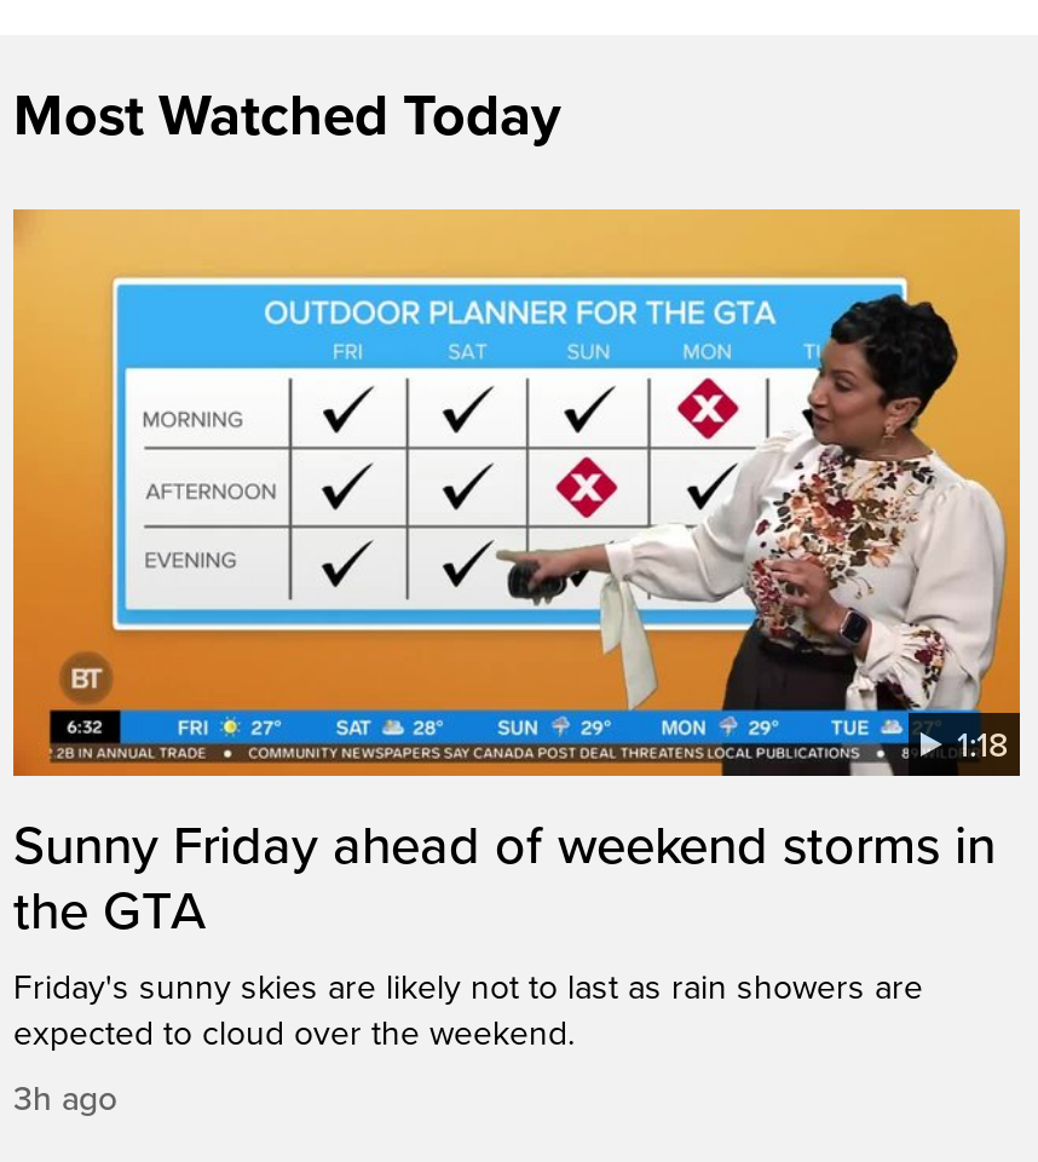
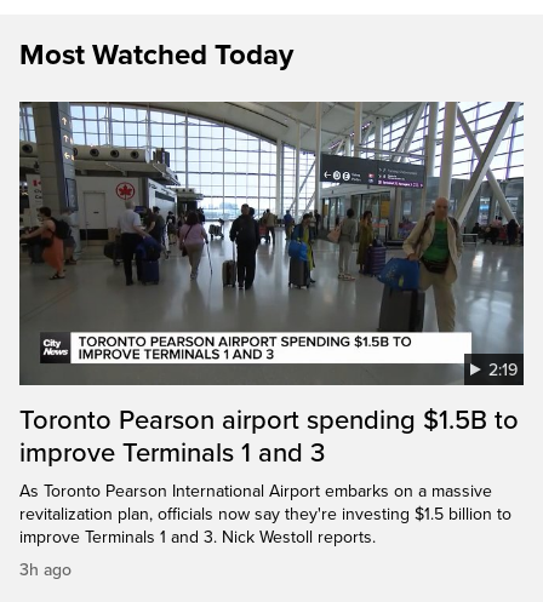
[11,207,1022,765] [image] | 1:18 -> [18,101,525,386] [image] | 2:19
[13,814,996,1054] Sunny Friday ahead of weekend storms in | the GTA | Friday's sunny skies are likely not to last as rain showers are | expected to cloud over the weekend. -> [19,404,519,547] Toronto Pearson airport spending $1.5B to | improve Terminals 1 and 3 | As Toronto Pearson International Airport embarks on a massive | revitalization plan, officials now say they're investing $1.5 billion to | improve Terminals 1 and 3. Nick Westoll reports.

